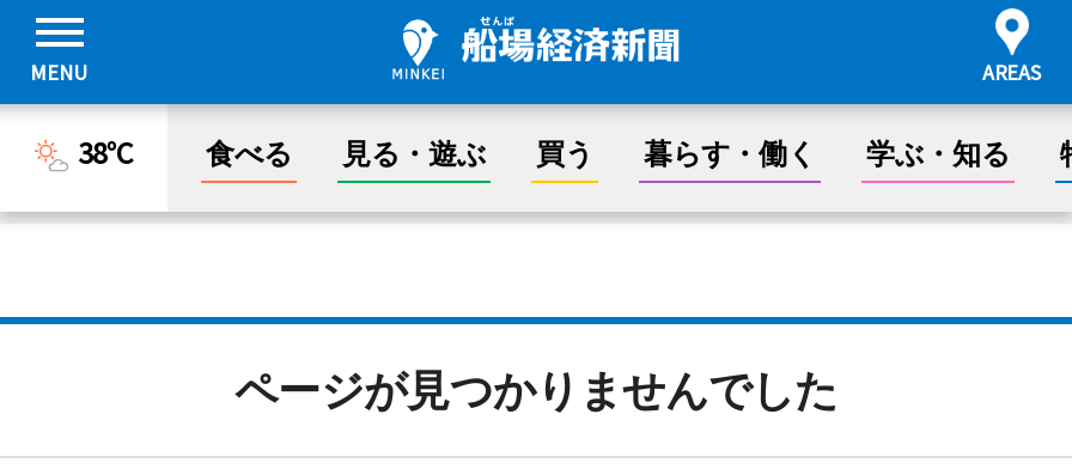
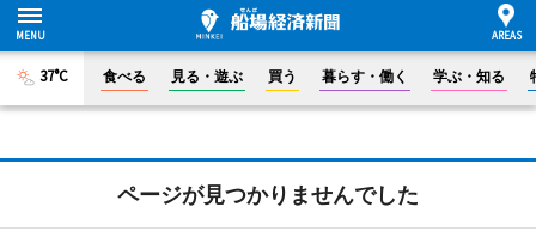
[78,134,135,175] 38°C -> [39,66,68,87] 37°C

